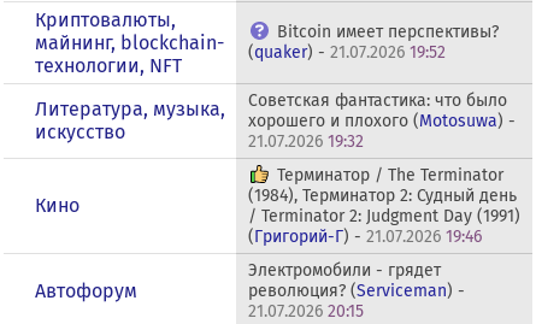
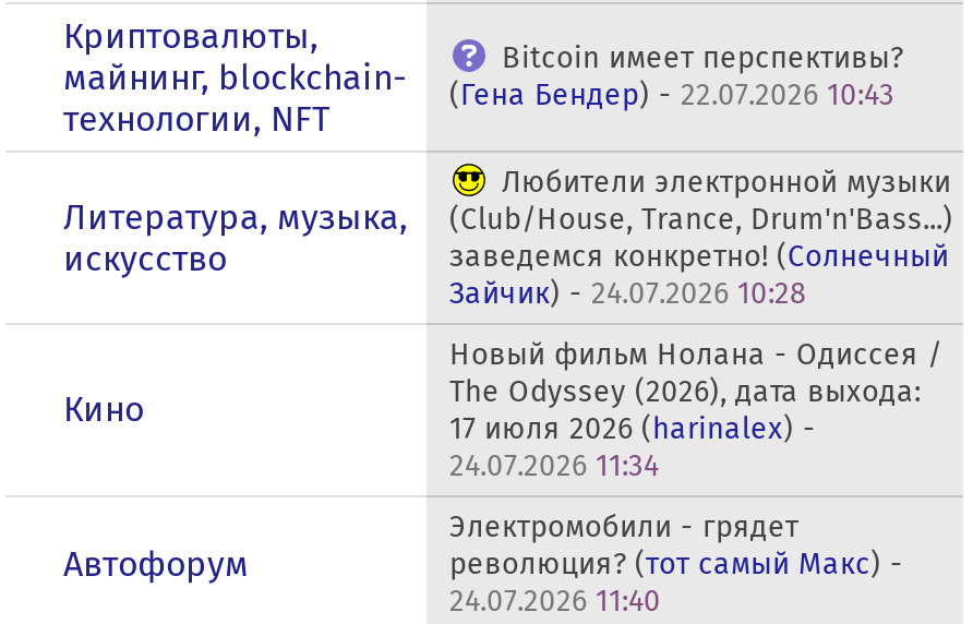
[36,31,446,63] майнинг, blockchain- (quaker) - 21.07.2026 19:52 -> [63,57,894,113] майнинг, blockchain- (Гена Бендер) - 22.07.2026 10:43
[249,90,516,152] Советская фантастика: что было | хорошего и плохого (Motosuwa) - | 21.07.2026 19:32 -> [449,164,953,312] Любители электронной музыки | (Club/House, Trance, Drum'n'Bass...) | заведемся конкретно! (Солнечный | Зайчик) - 24.07.2026 10:28
[249,165,521,247] Терминатор / The Terminator | (1984), Терминатор 2: Судный день | / Terminator 2: Judgment Day (1991) | (Григорий-Г) - 21.07.2026 19:46 -> [449,336,942,484] Новый фильм Нолана - Одиссея / | The Odyssey (2026), дата выхода: | 17 июля 2026 (harinalex) - | 24.07.2026 11:34
[249,281,466,322] революция? (Serviceman) - | 21.07.2026 20:15 -> [449,545,903,620] революция? (тот самый Макс) - | 24.07.2026 11:40

